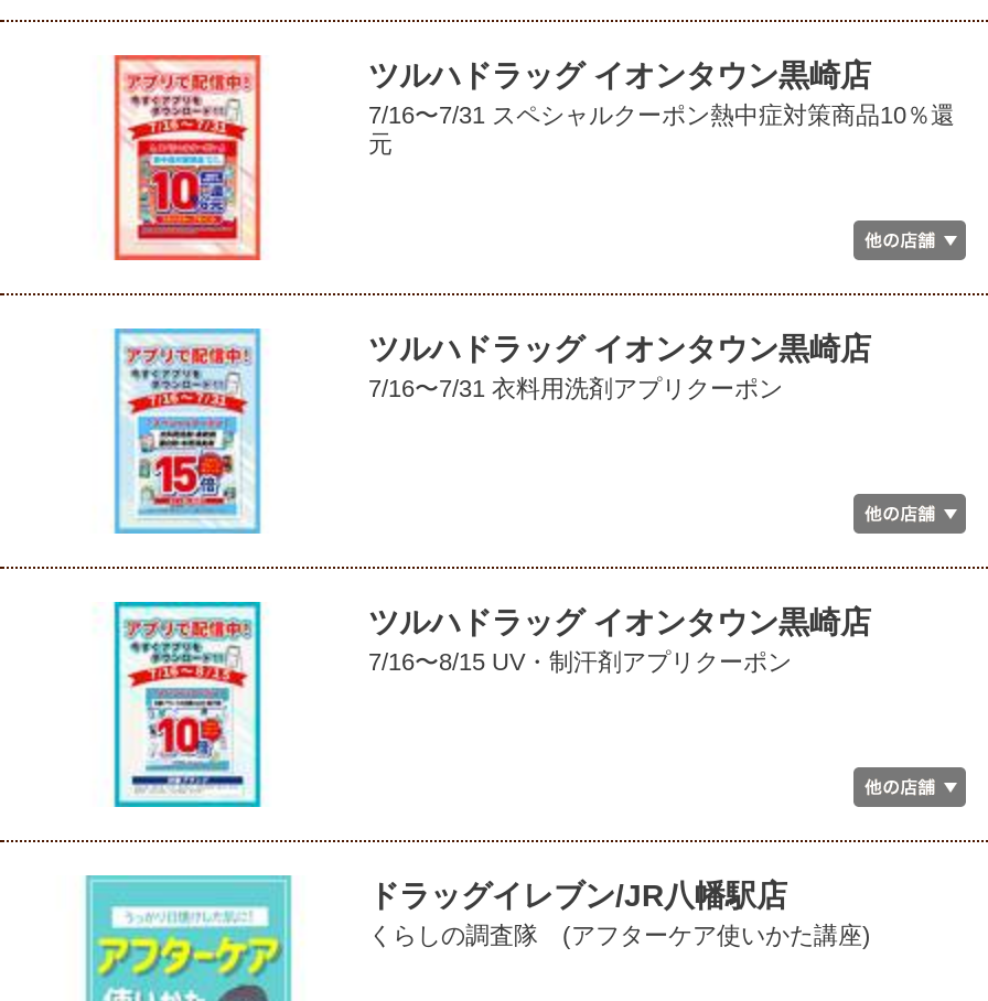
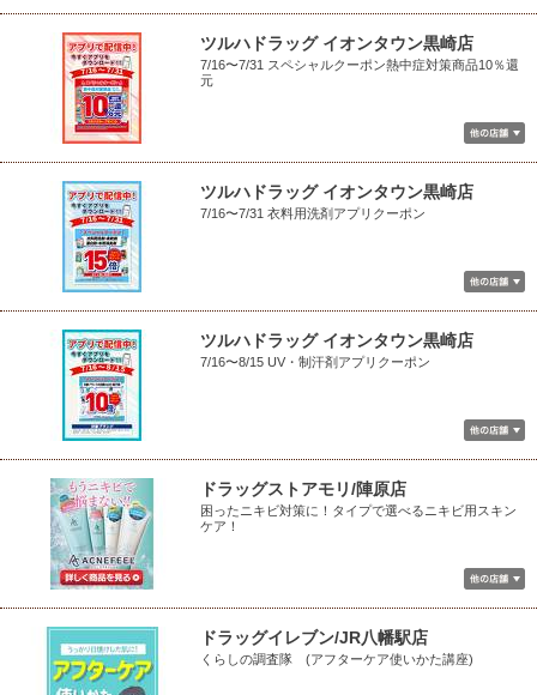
none -> [49,478,517,591] [image] | ドラッグストアモリ/陣原店 | 困ったニキビ対策に！タイプで選べるニキビ用スキン | ケア！

